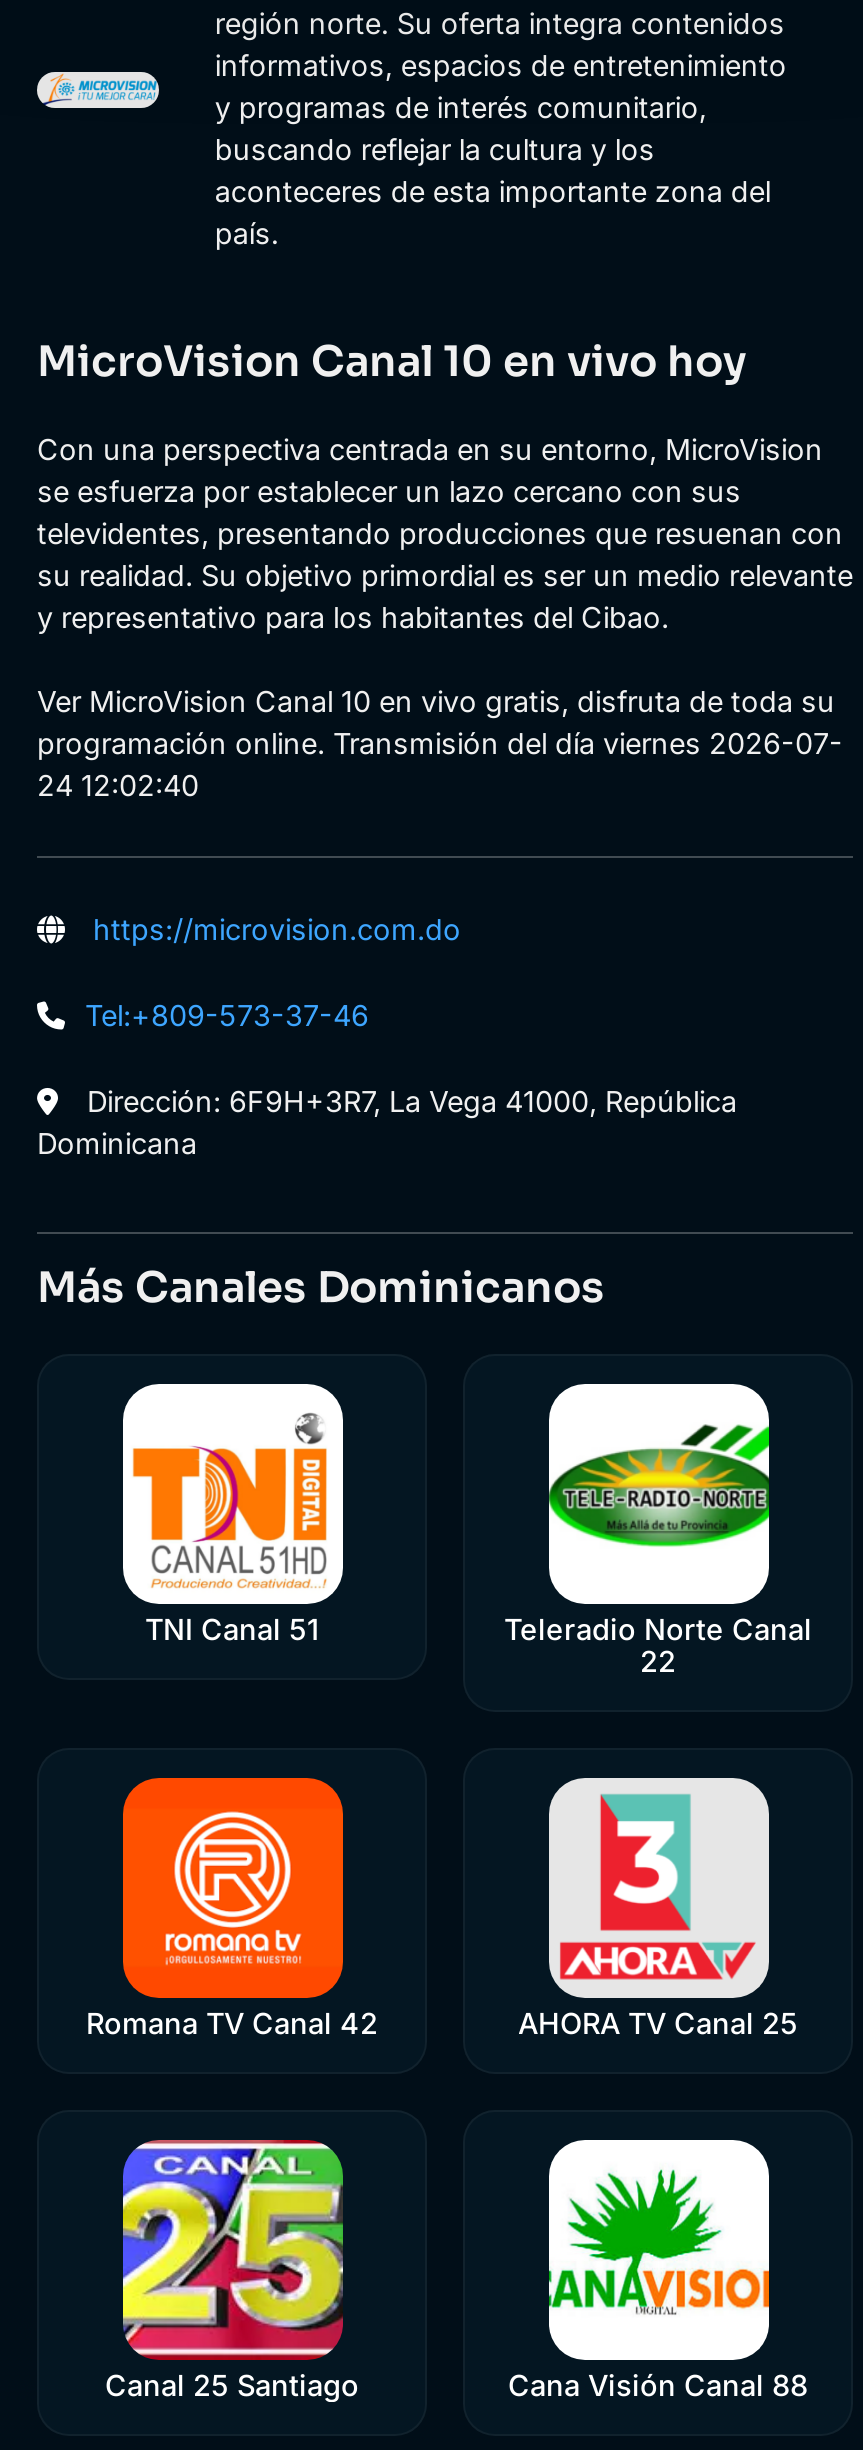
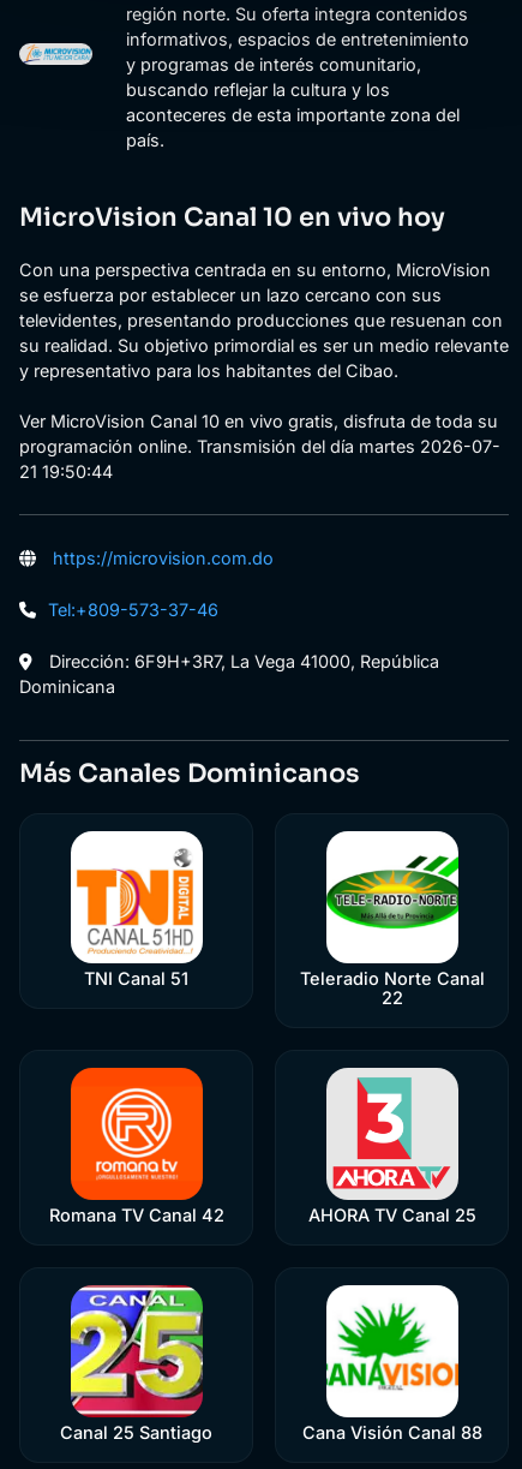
[37,727,843,761] programación online. Transmisión del día viernes 2026-07- -> [19,437,500,457] programación online. Transmisión del día martes 2026-07-
[37,769,199,803] 24 12:02:40 -> [19,462,113,482] 21 19:50:44

